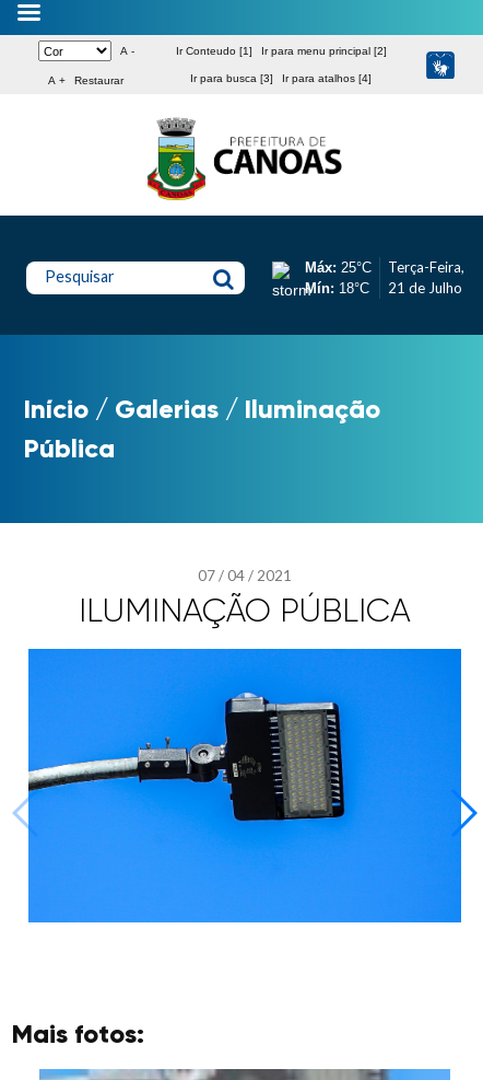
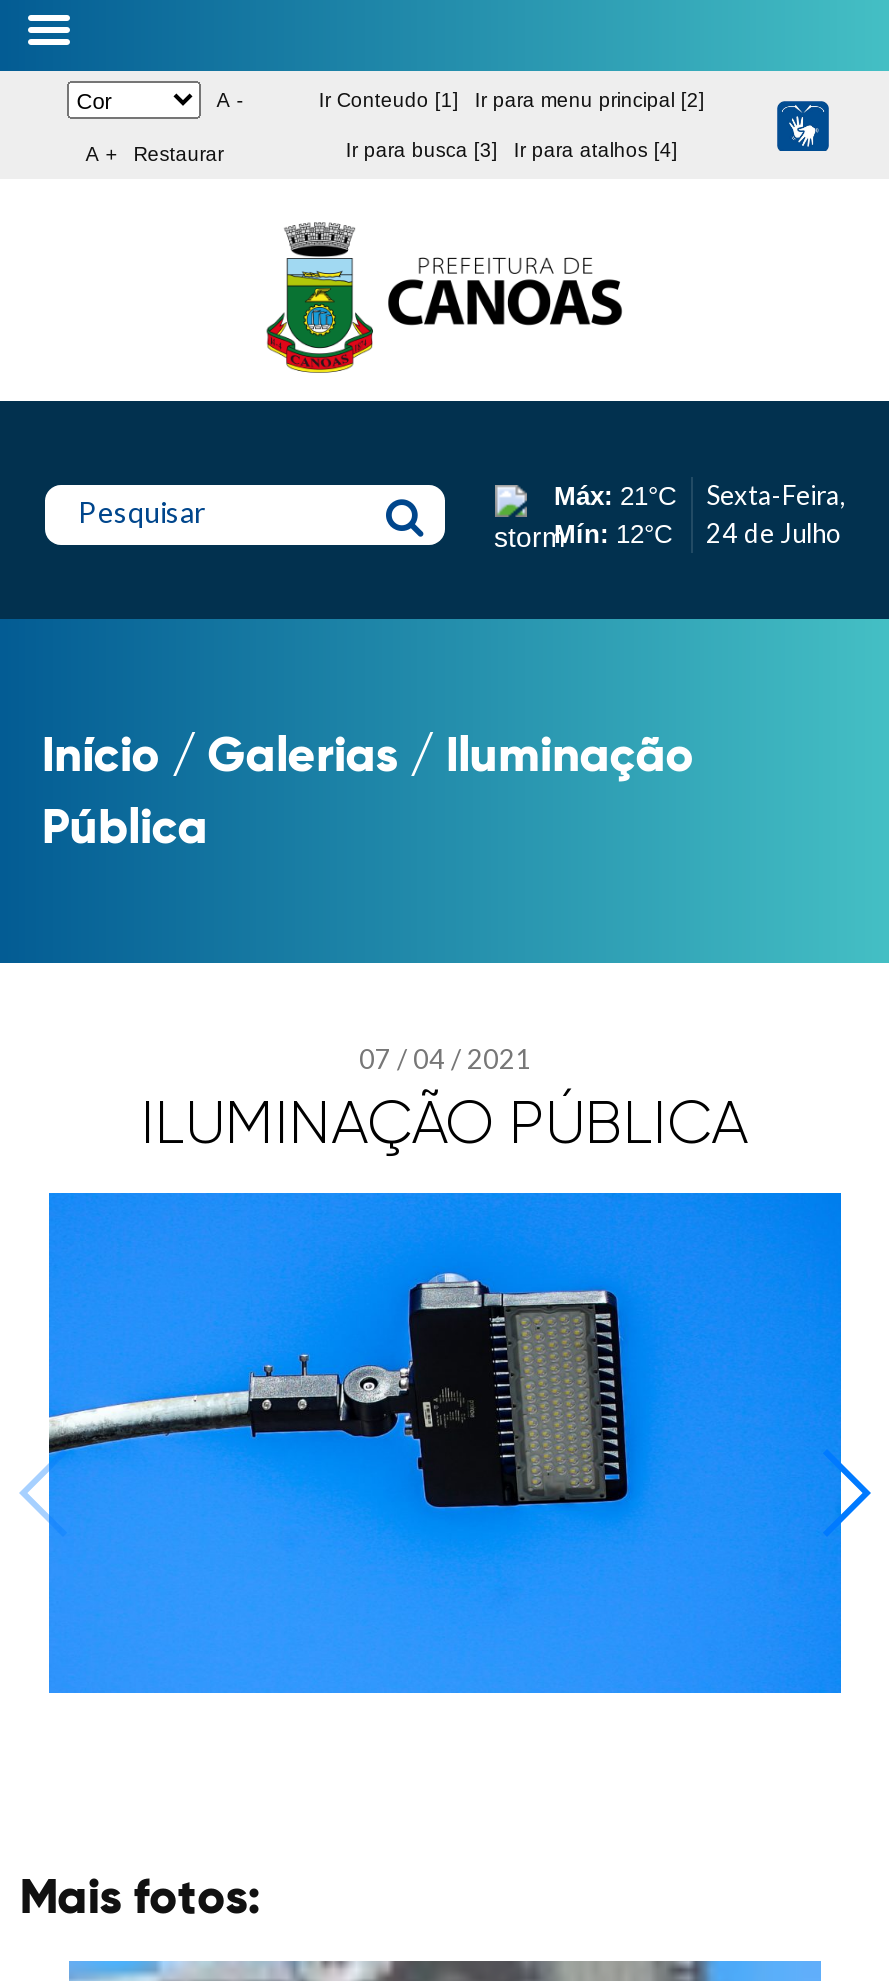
[304,260,371,297] Máx: 25°C | Mín: 18°C -> [554,482,676,550] Máx: 21°C | Mín: 12°C
[387,259,464,297] Terça-Feira, | 21 de Julho -> [706,480,846,550] Sexta-Feira, | 24 de Julho

